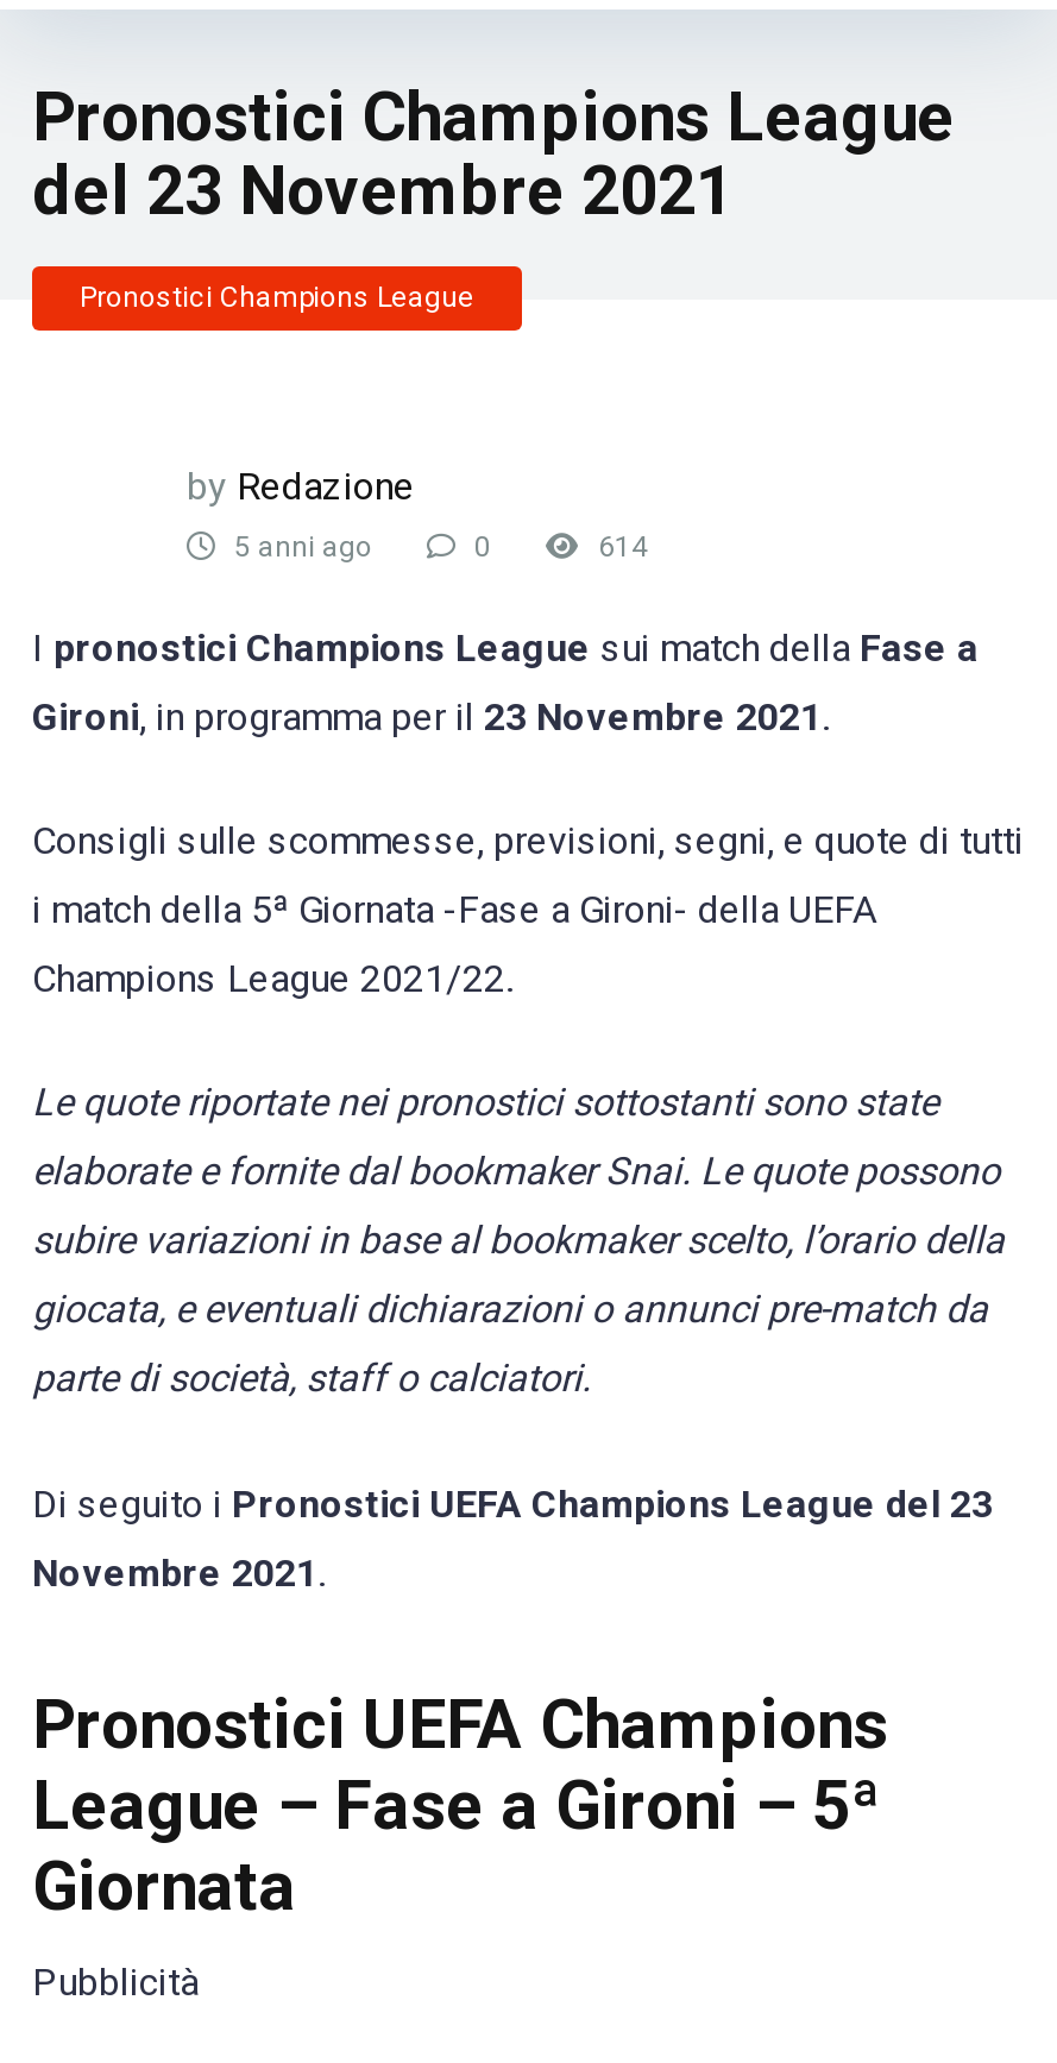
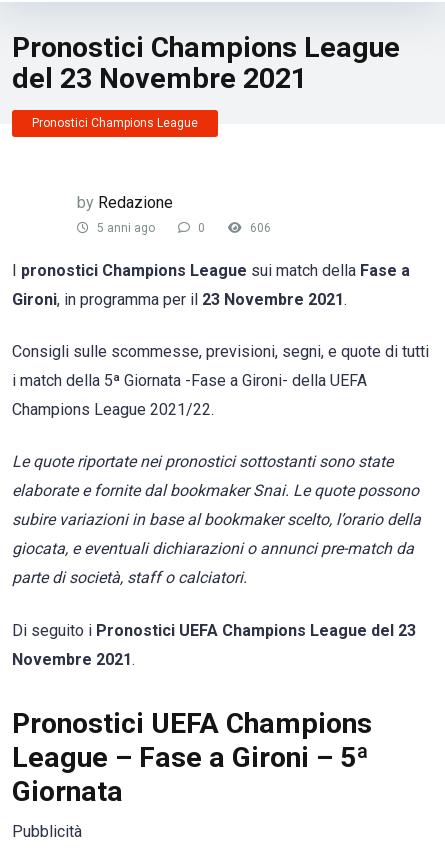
[591,531,648,564] 614 -> [247,221,271,235] 606

